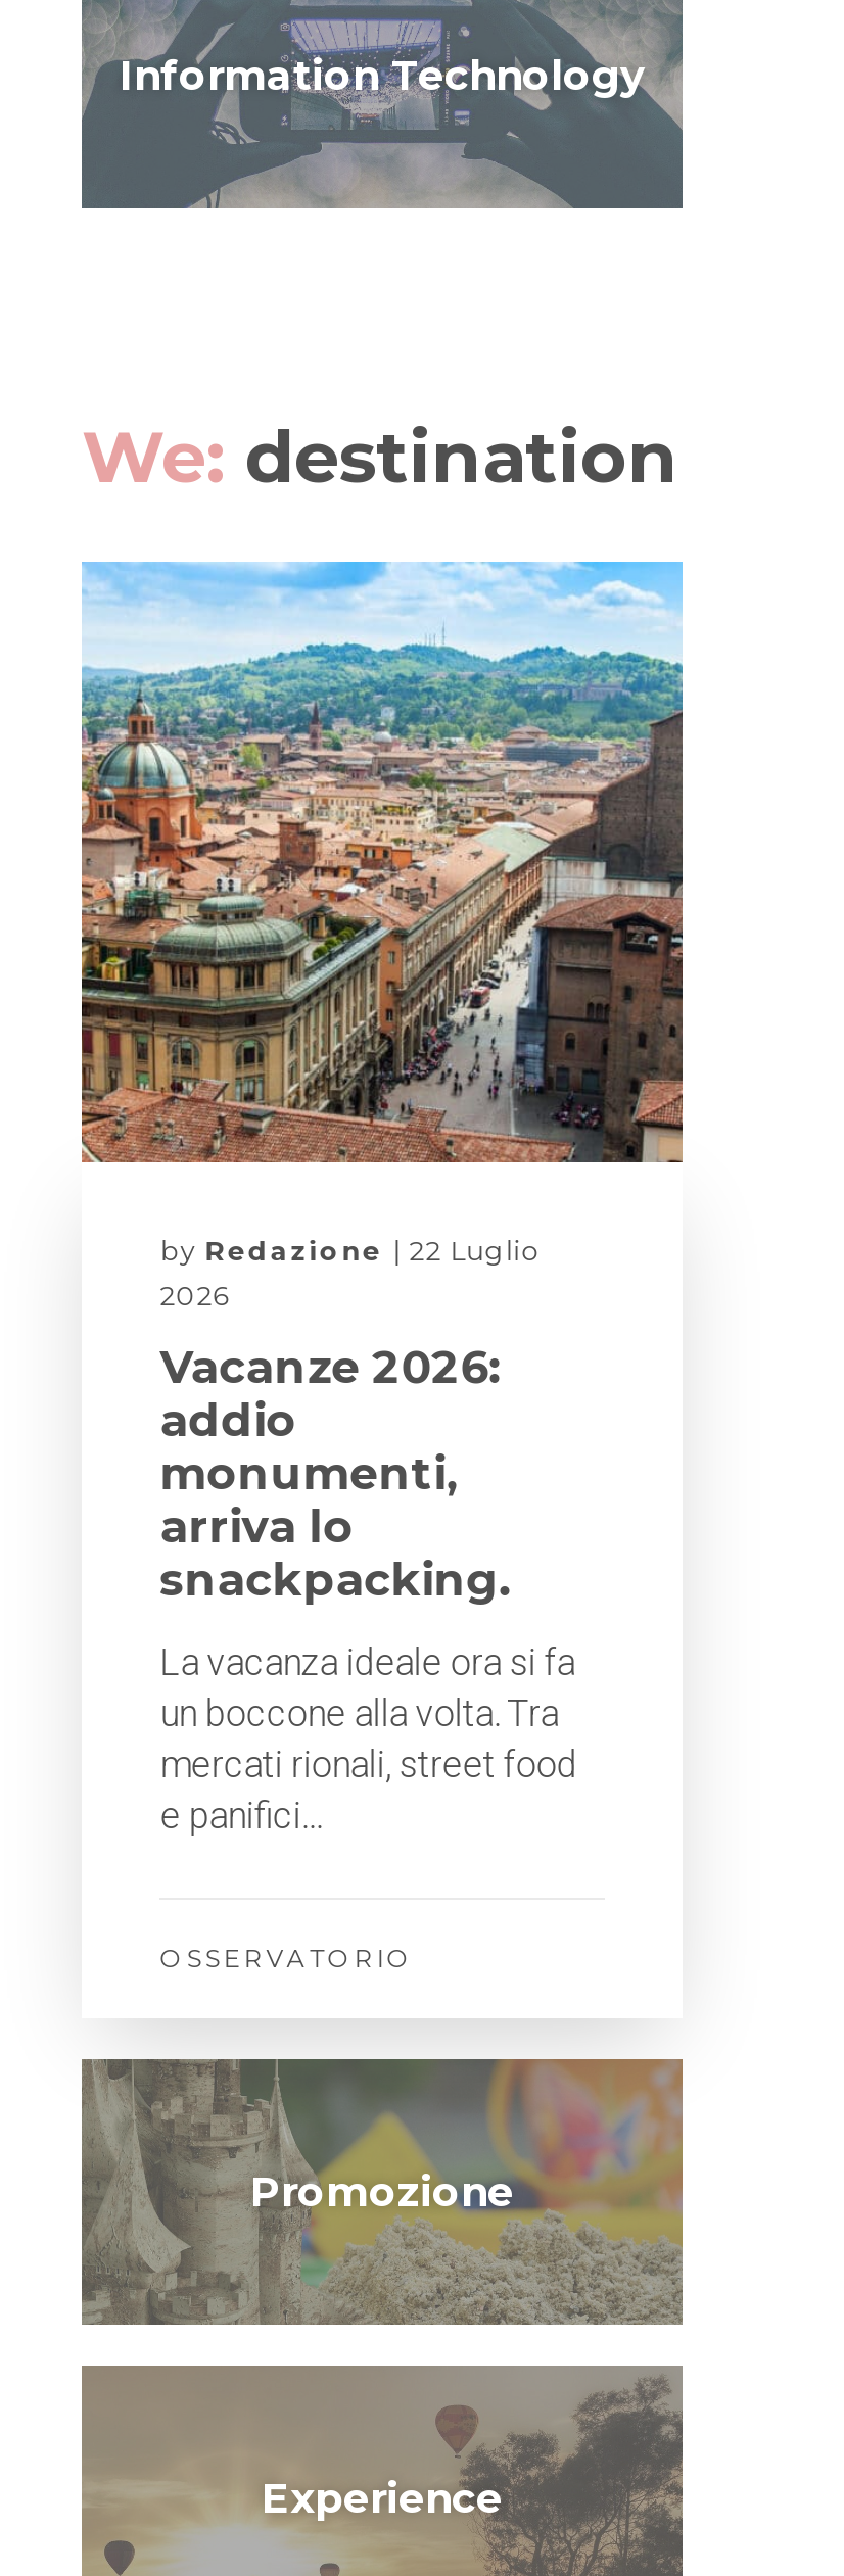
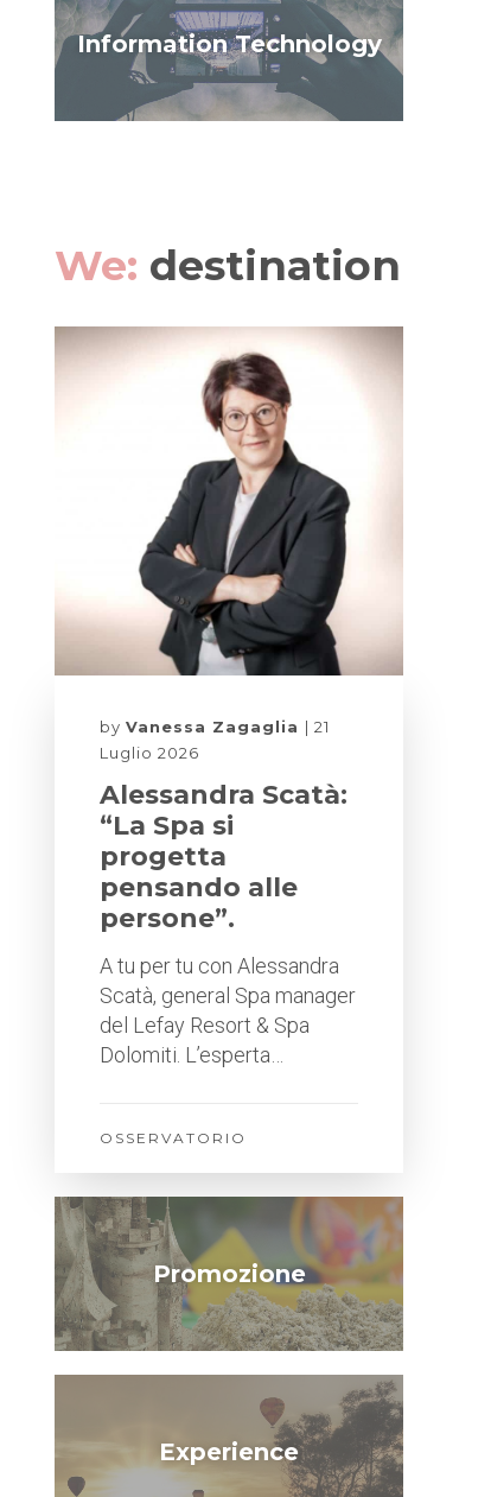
[80,560,685,1312] [image] | by Redazione 22 Luglio | 2026 -> [53,325,404,763] [image] | by Vanessa Zagaglia 21 | Luglio 2026
[160,1341,511,1609] Vacanze 2026: | addio | monumenti, | arriva lo | snackpacking. -> [100,779,348,935] Alessandra Scatà: | “La Spa si | progetta | pensando alle | persone”.
[160,1641,577,1837] La vacanza ideale ora si fa | un boccone alla volta. Tra | mercati rionali, street food | e panifici… -> [100,954,356,1068] A tu per tu con Alessandra | Scatà, general Spa manager | del Lefay Resort & Spa | Dolomiti. L’esperta…

